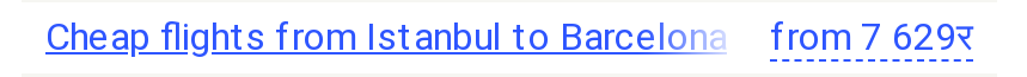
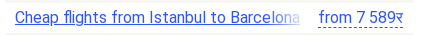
[770,14,973,59] from 7 629र -> [318,8,403,27] from 7 589र

